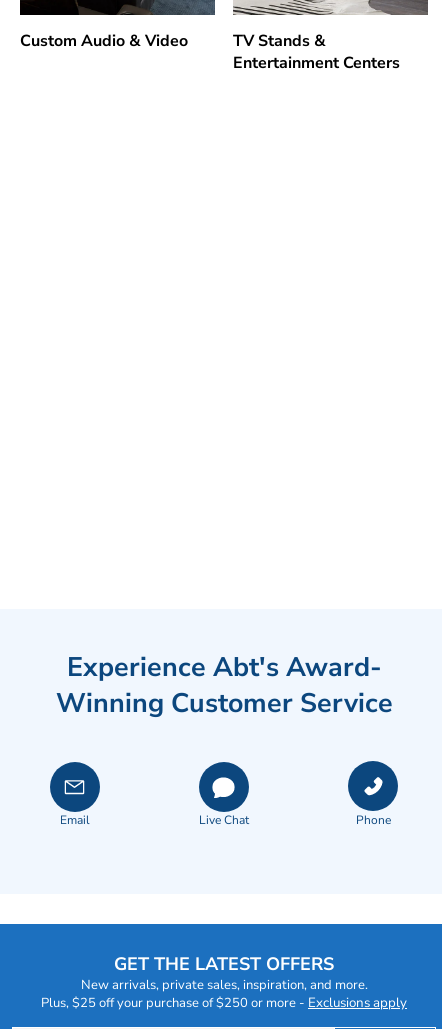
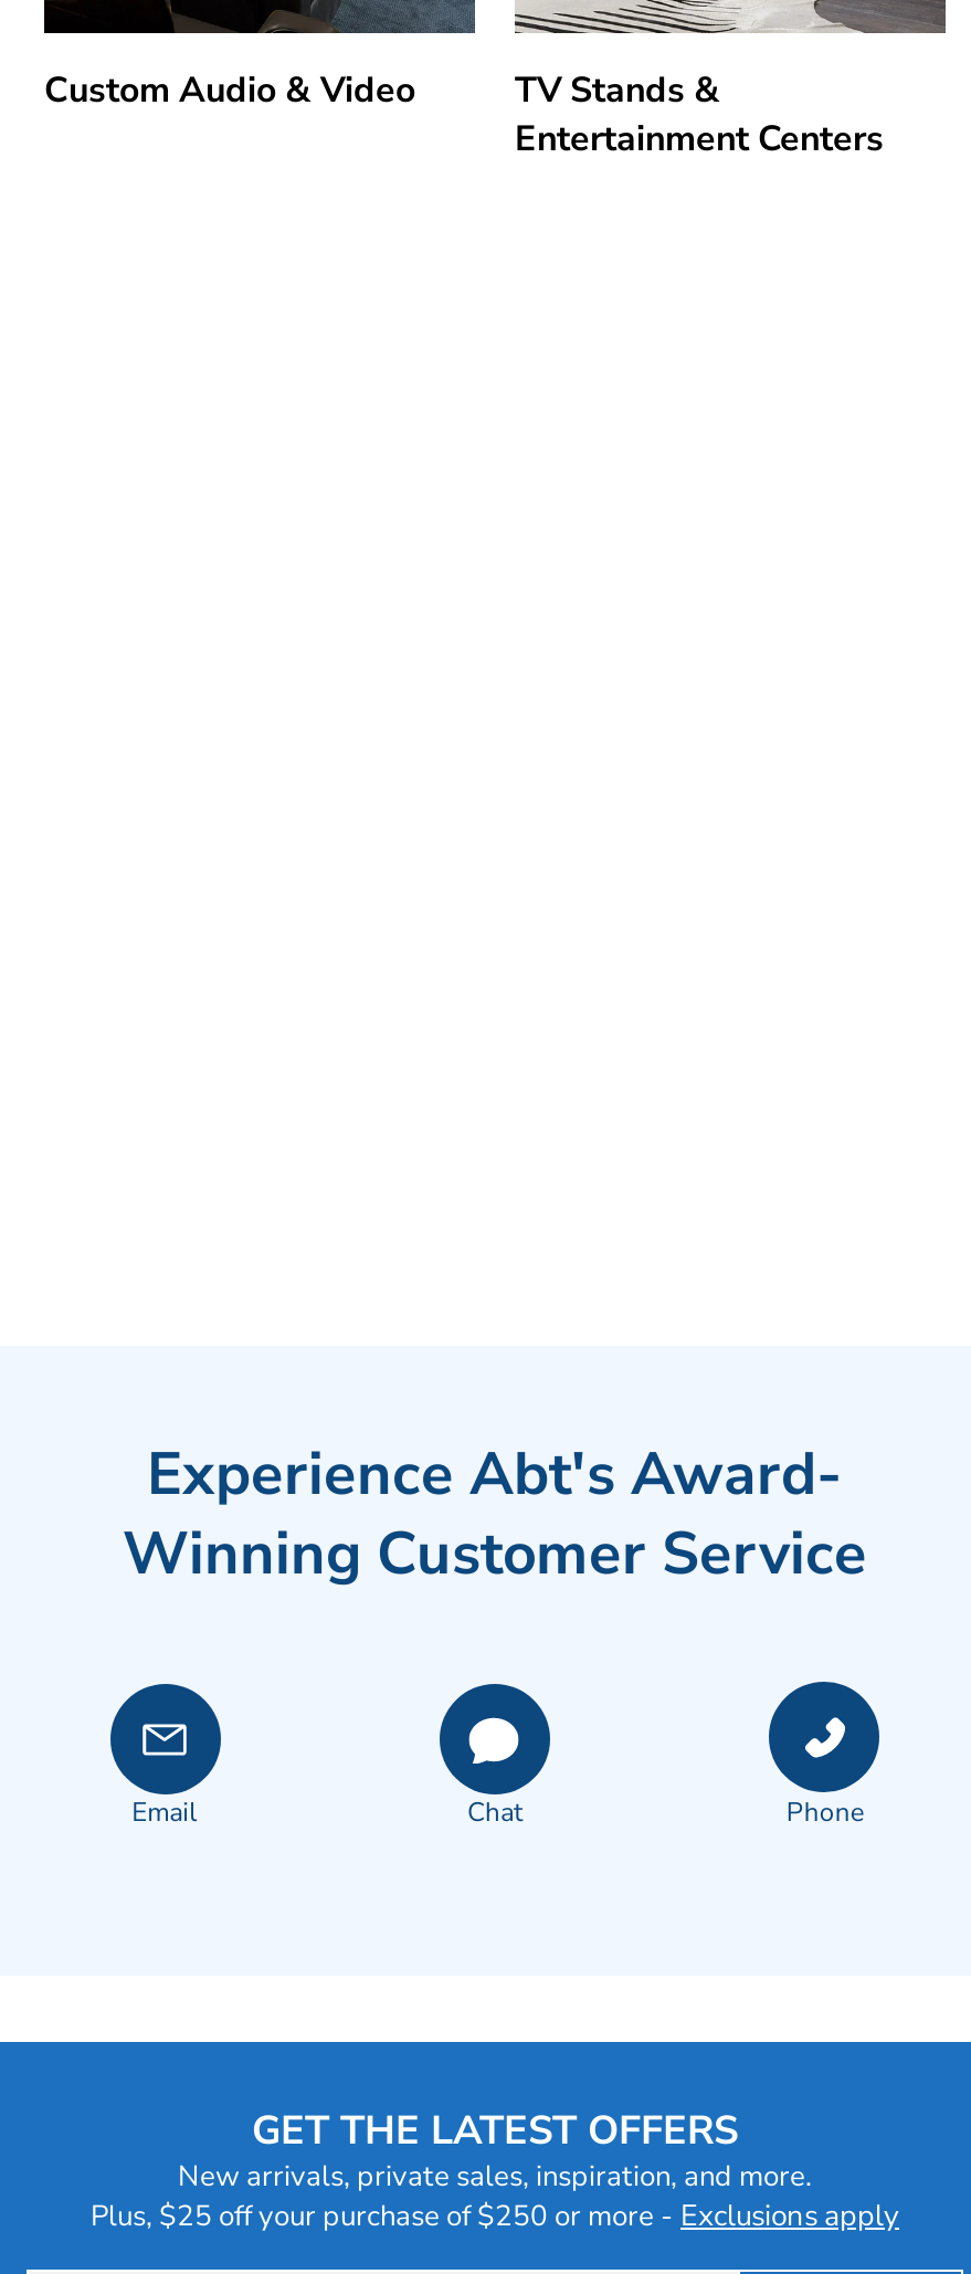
[199,812,249,828] Live Chat -> [467,1795,523,1830] Chat

